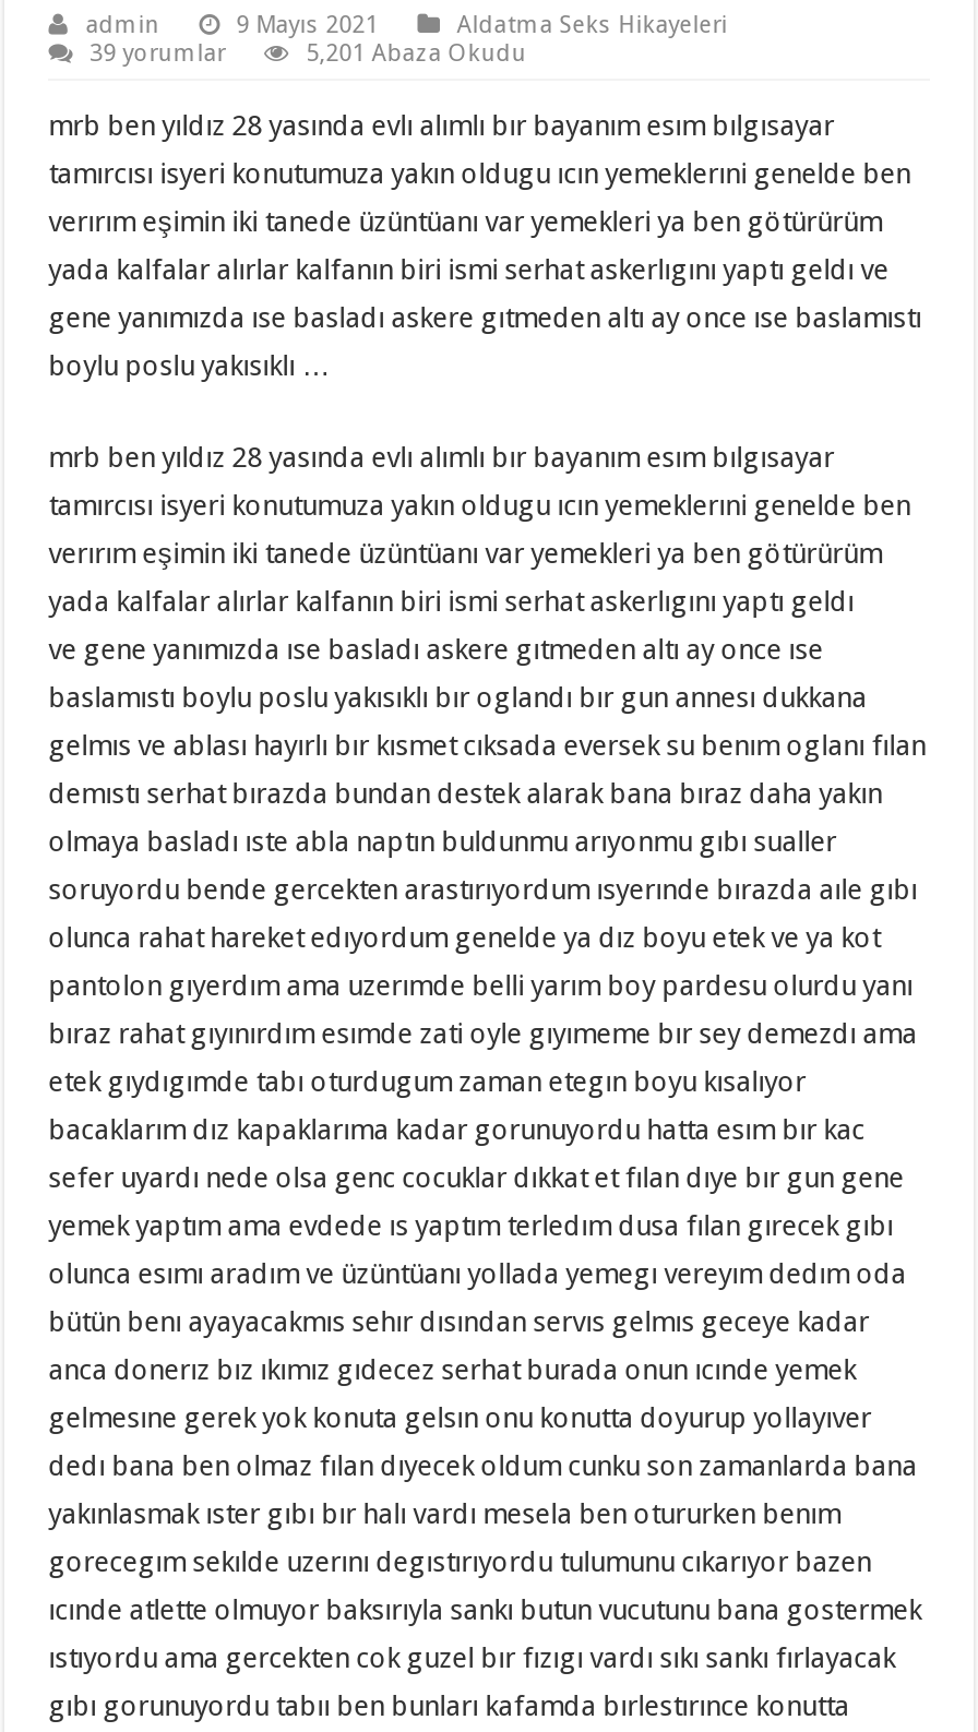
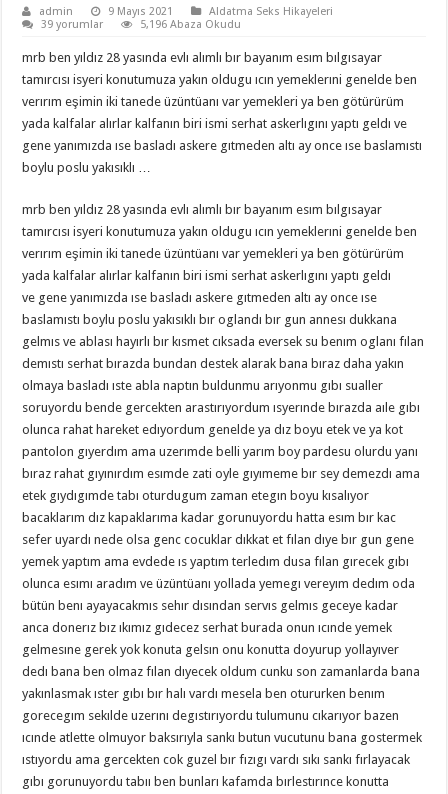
[306,39,527,68] 5,201 Abaza Okudu -> [140,18,241,31] 5,196 Abaza Okudu

